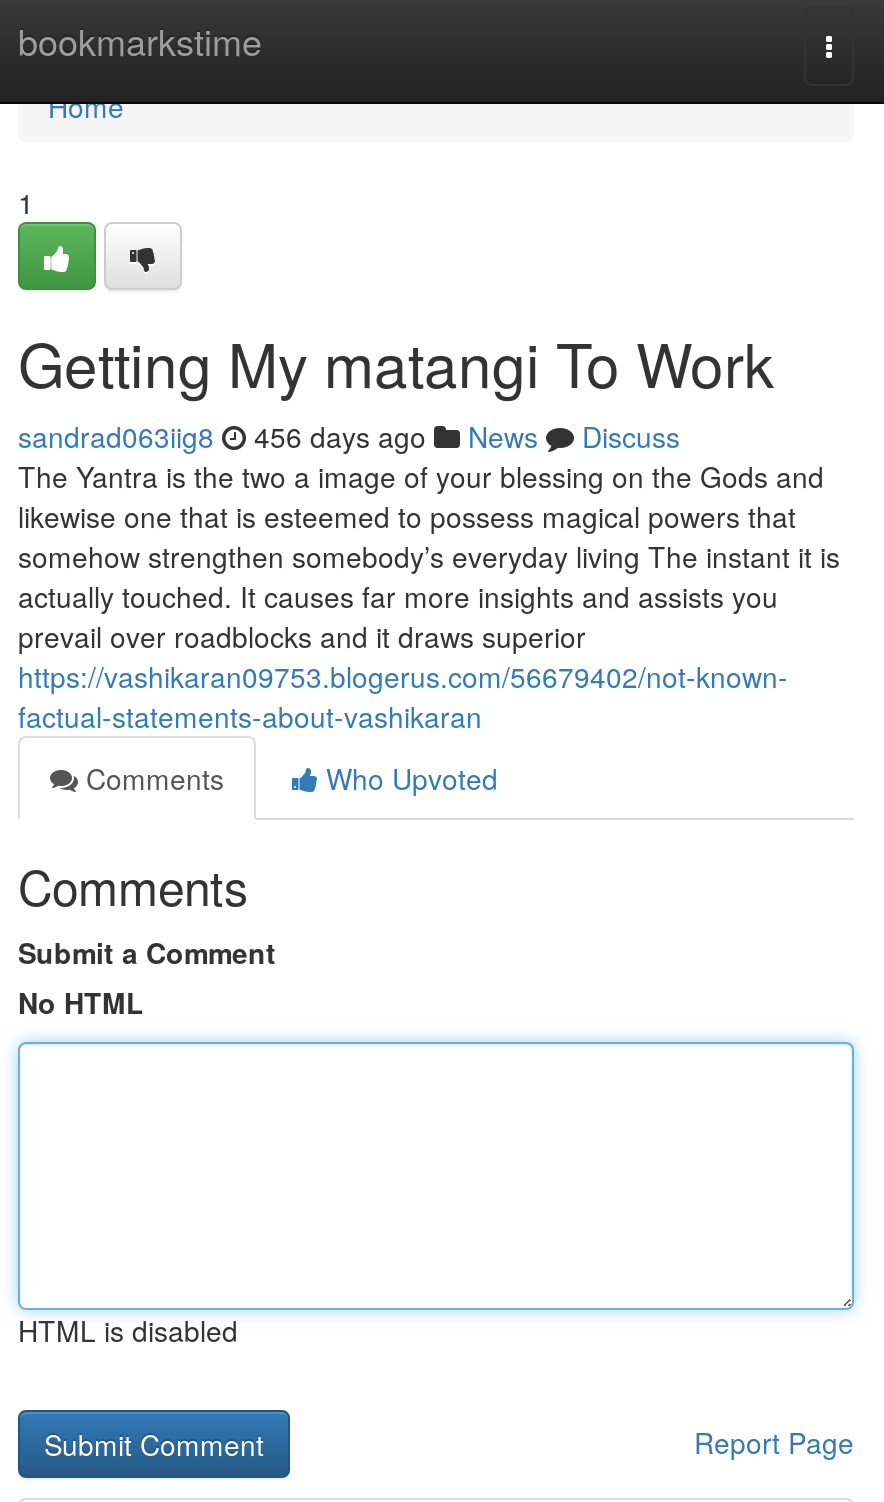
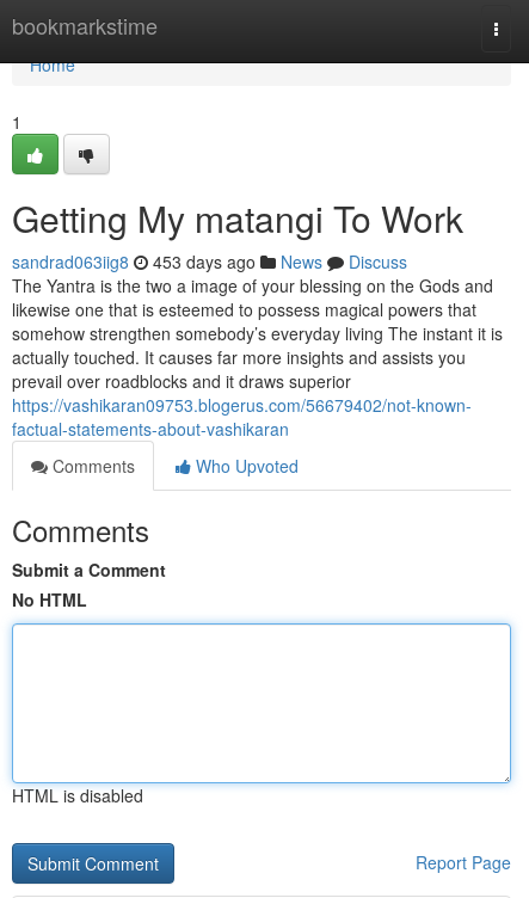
[18,416,680,456] sandrad063iig8 456 days ago News Discuss -> [12,250,407,273] sandrad063iig8 453 days ago News Discuss

